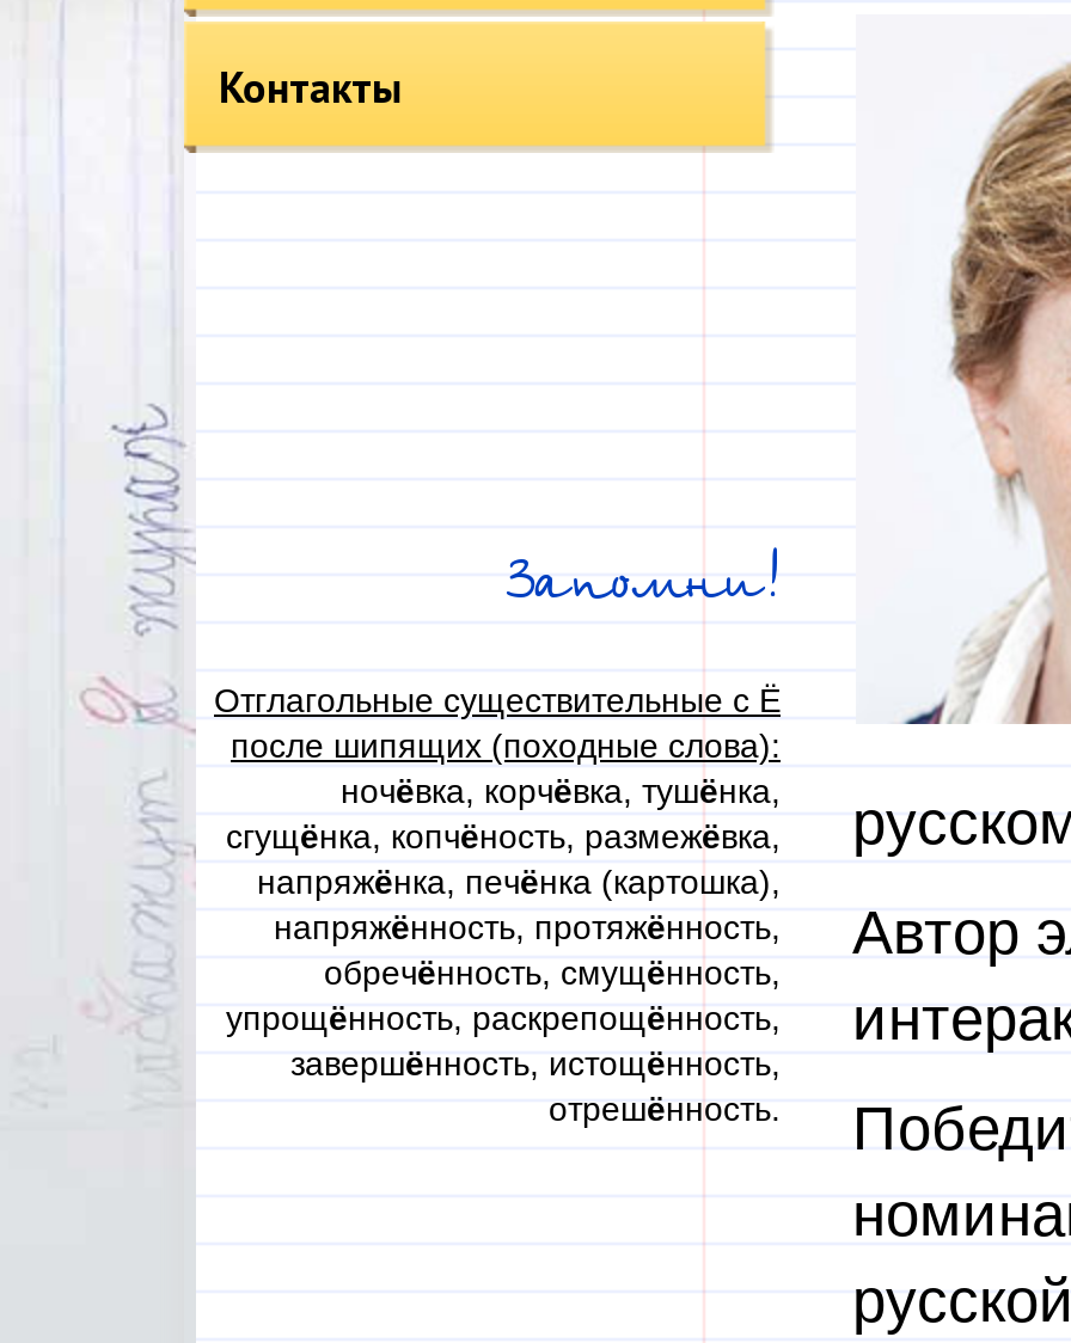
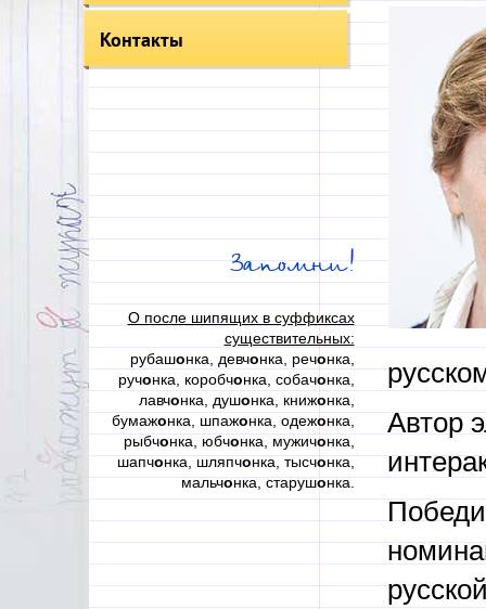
[214,681,781,1128] Отглагольные существительные с Ё | после шипящих (походные слова): | ночёвка, корчёвка, тушёнка, | сгущёнка, копчёность, размежёвка, | напряжёнка, печёнка (картошка), | напряжённость, протяжённость, | обречённость, смущённость, | упрощённость, раскрепощённость, | завершённость, истощённость, | отрешённость. -> [111,309,354,491] О после шипящих в суффиксах | существительных: | рубашонка, девчонка, речонка, | ручонка, коробчонка, собачонка, | лавчонка, душонка, книжонка, | бумажонка, шпажонка, одежонка, | рыбчонка, юбчонка, мужичонка, | шапчонка, шляпчонка, тысчонка, | мальчонка, старушонка.

